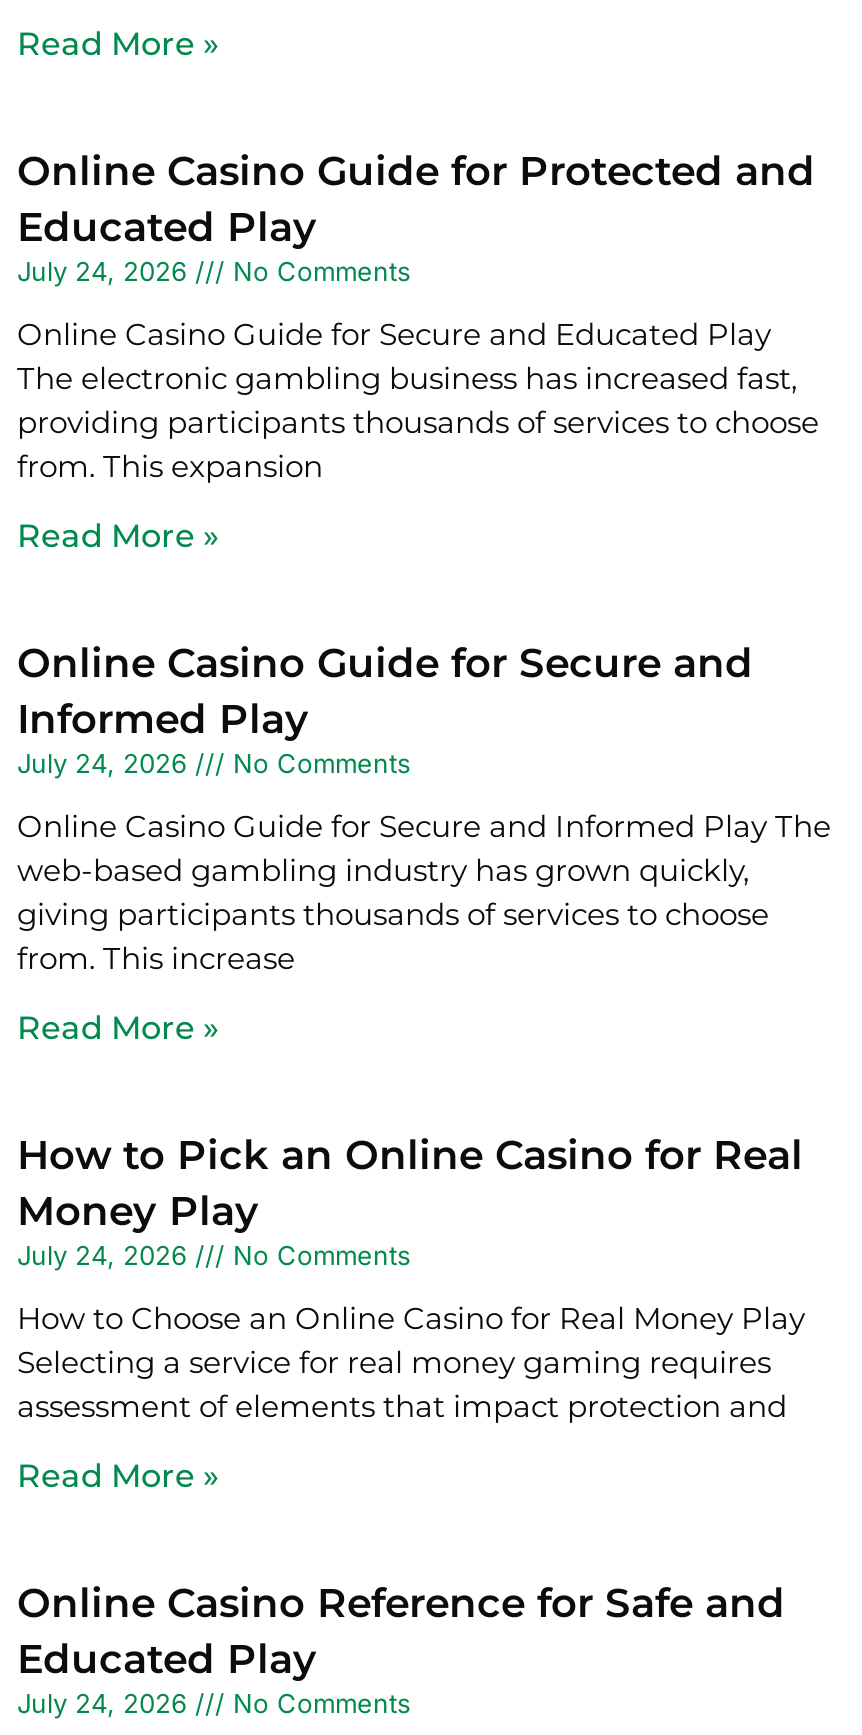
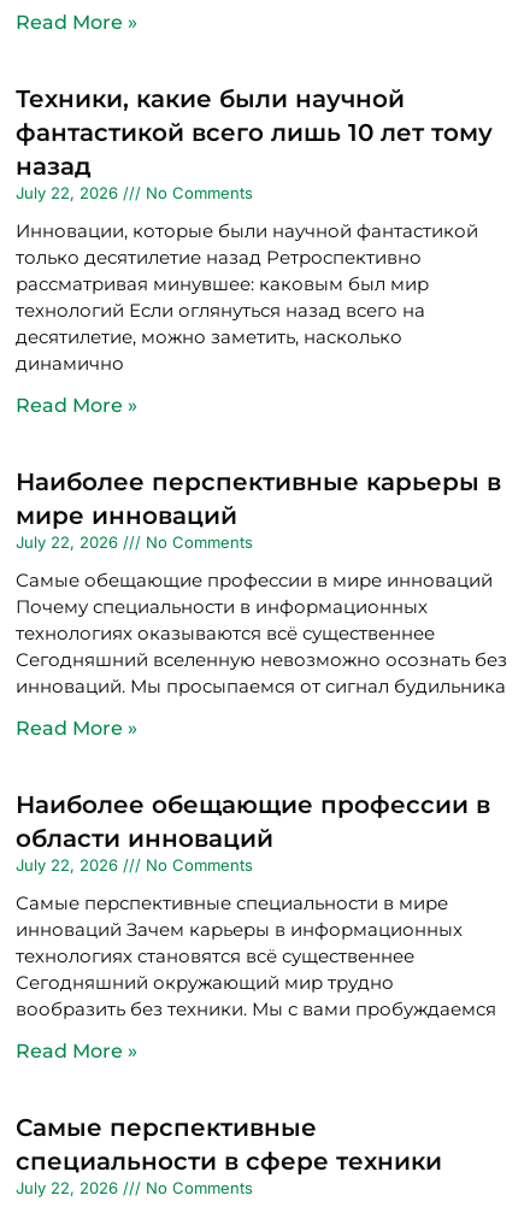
[17,147,815,287] Online Casino Guide for Protected and | Educated Play | July 24, 2026 -> [16,84,493,202] Техники, какие были научной | фантастикой всего лишь 10 лет тому | назад | July 22, 2026
[17,315,819,485] Online Casino Guide for Secure and Educated Play | The electronic gambling business has increased fast, | providing participants thousands of services to choose | from. This expansion -> [16,219,478,375] Инновации, которые были научной фантастикой | только десятилетие назад Ретроспективно | рассматривая минувшее: каковым был мир | технологий Если оглянуться назад всего на | десятилетие, можно заметить, насколько | динамично
[17,639,753,779] Online Casino Guide for Secure and | Informed Play | July 24, 2026 -> [16,467,501,552] Наиболее перспективные карьеры в | мире инноваций | July 22, 2026
[17,807,831,977] Online Casino Guide for Secure and Informed Play The | web-based gambling industry has grown quickly, | giving participants thousands of services to choose | from. This increase -> [16,568,507,697] Самые обещающие профессии в мире инноваций | Почему специальности в информационных | технологиях оказываются всё существеннее | Сегодняшний вселенную невозможно осознать без | инноваций. Мы просыпаемся от сигнал будильника
[17,1131,803,1271] How to Pick an Online Casino for Real | Money Play | July 24, 2026 -> [16,790,490,874] Наиболее обещающие профессии в | области инноваций | July 22, 2026
[17,1299,805,1425] How to Choose an Online Casino for Real Money Play | Selecting a service for real money gaming requires | assessment of elements that impact protection and -> [16,891,496,1020] Самые перспективные специальности в мире | инноваций Зачем карьеры в информационных | технологиях становятся всё существеннее | Сегодняшний окружающий мир трудно | вообразить без техники. Мы с вами пробуждаемся
[17,1579,785,1719] Online Casino Reference for Safe and | Educated Play | July 24, 2026 -> [16,1113,442,1197] Самые перспективные | специальности в сфере техники | July 22, 2026

